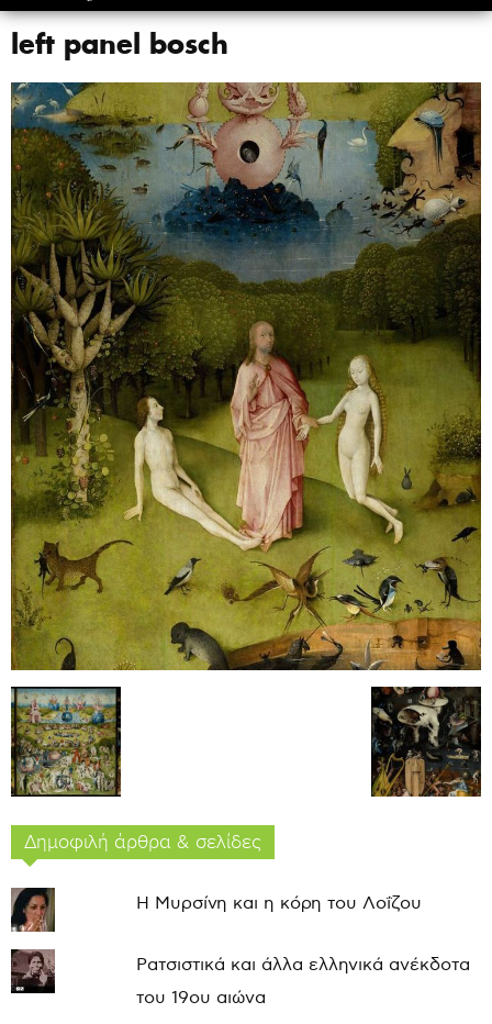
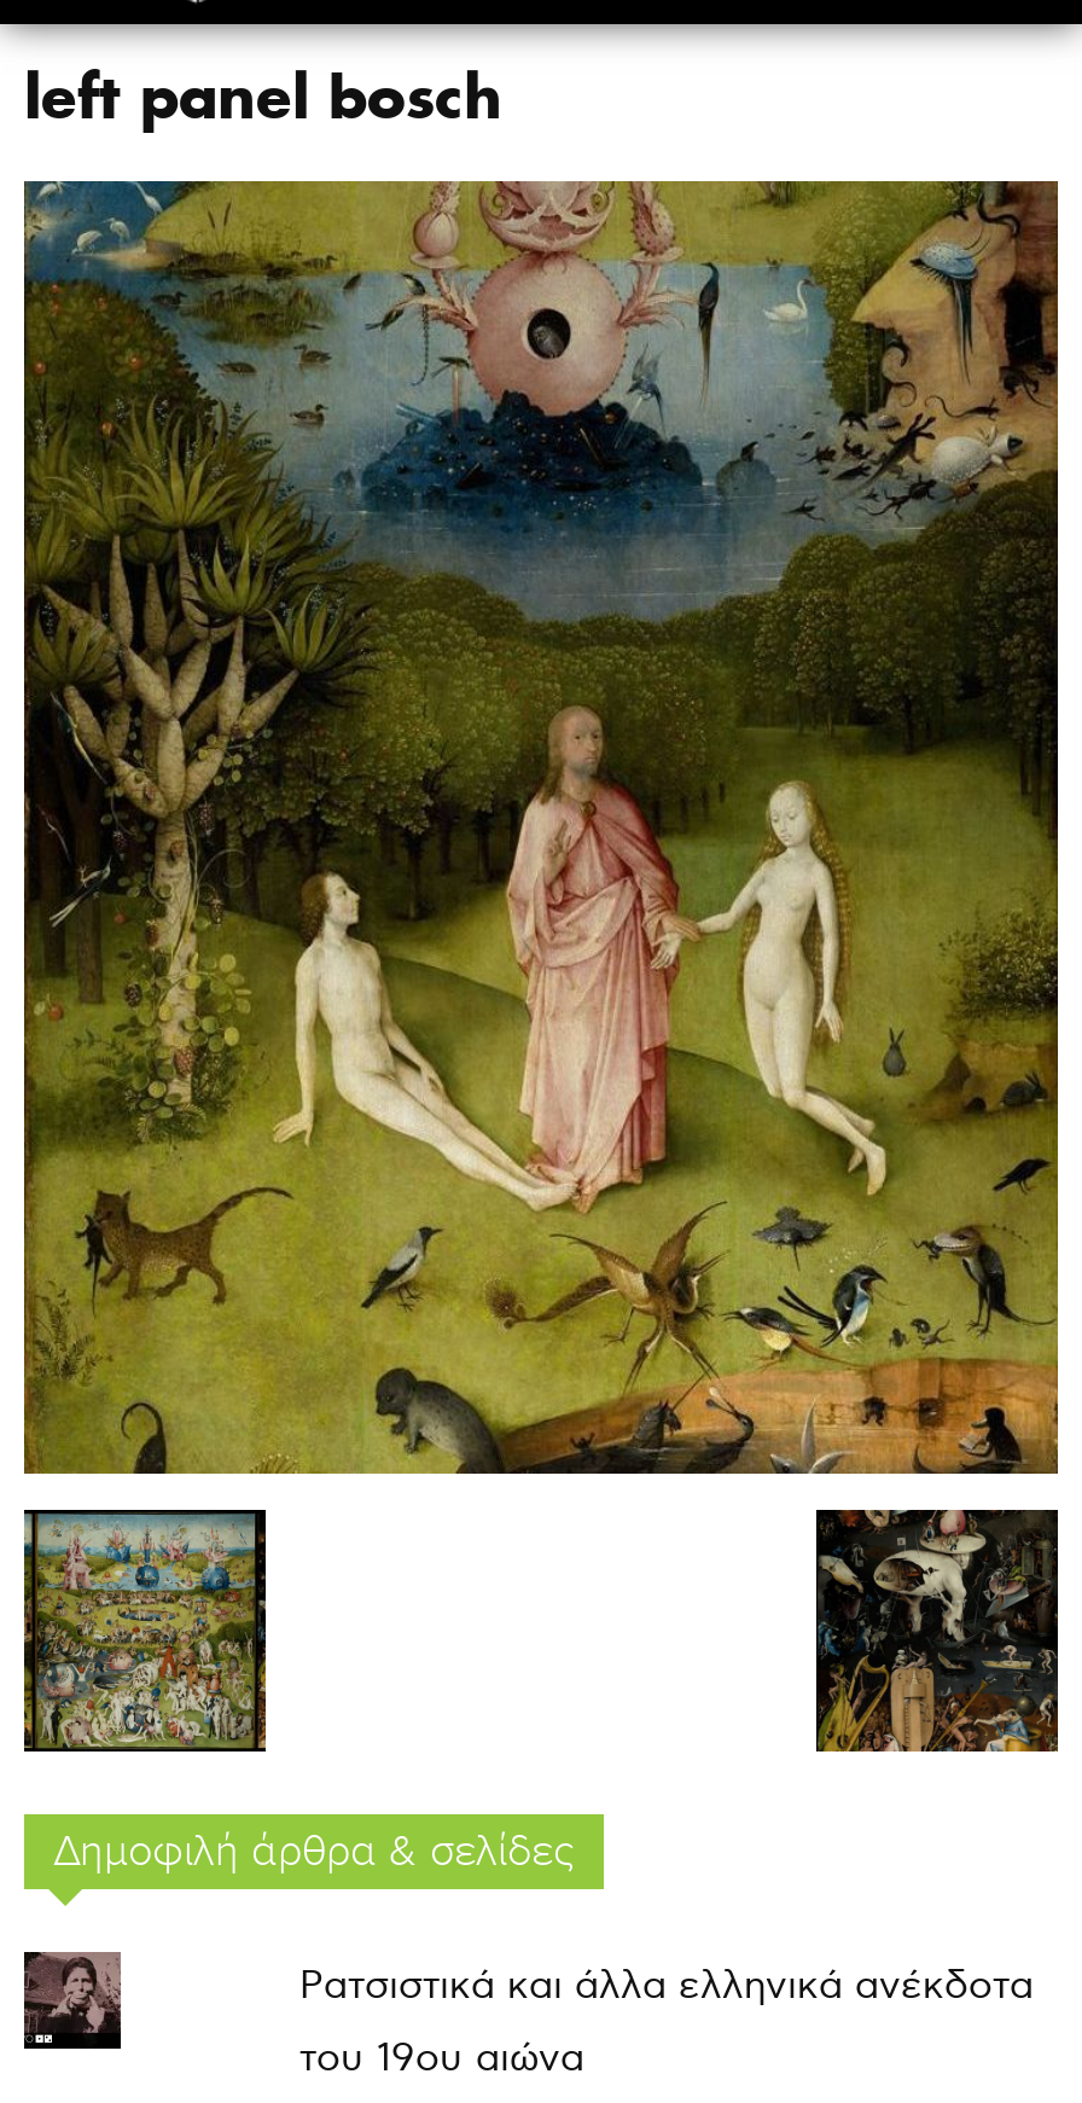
[11,888,55,933] [image] -> none
[136,894,421,915] Η Μυρσίνη και η κόρη του Λοΐζου -> none

